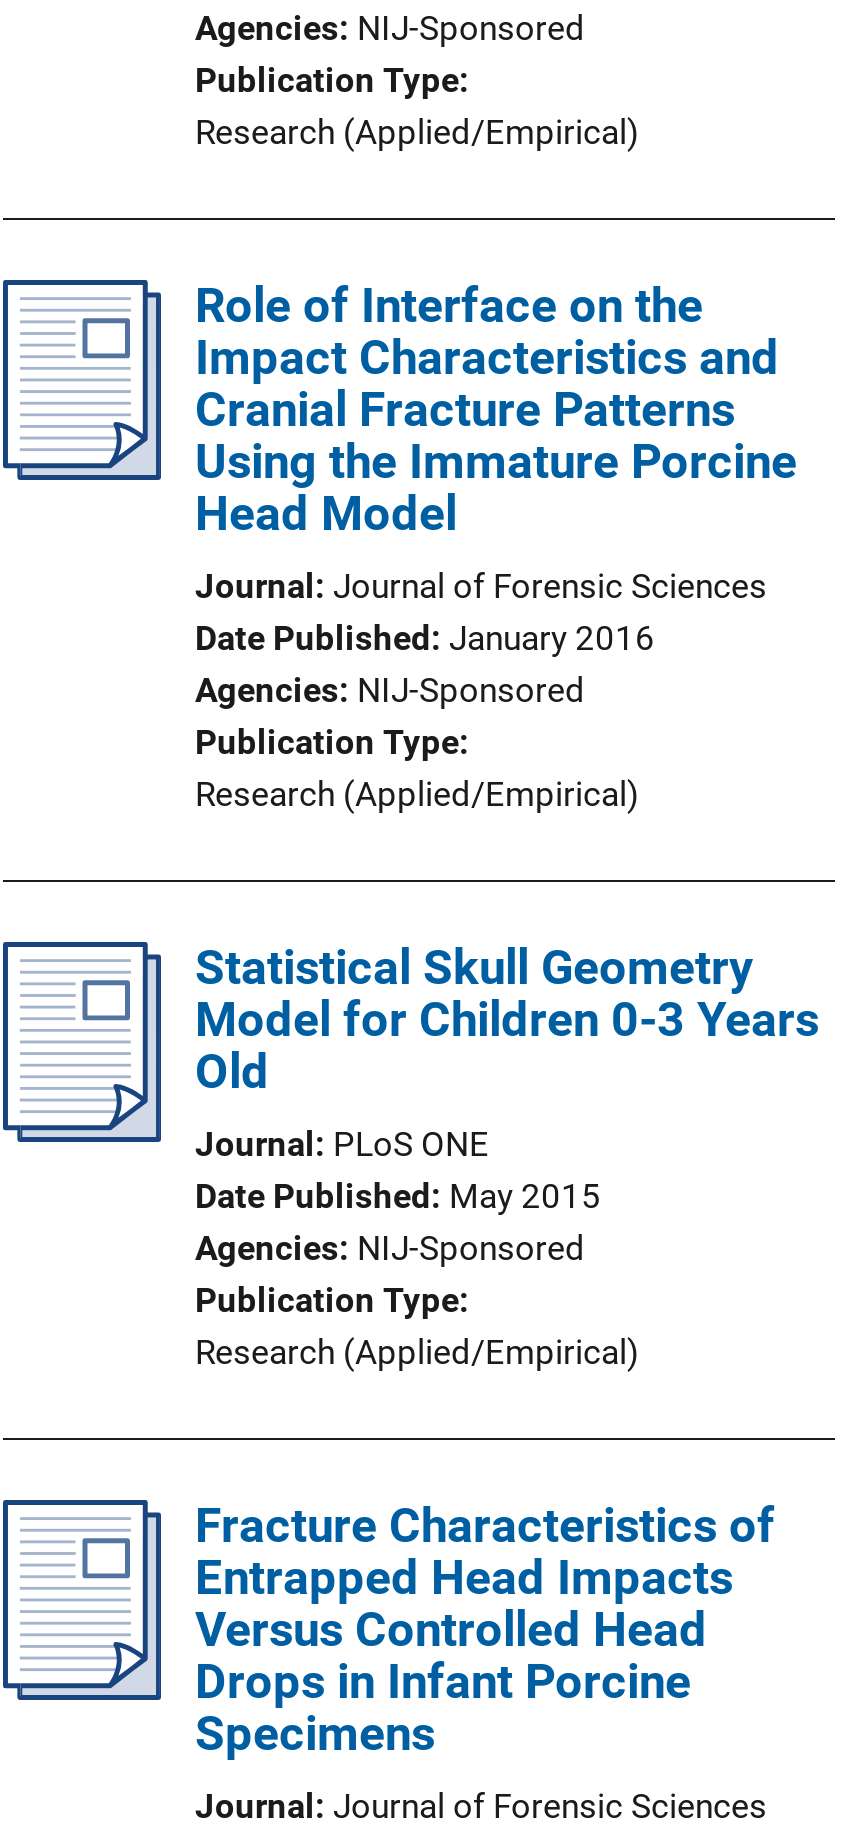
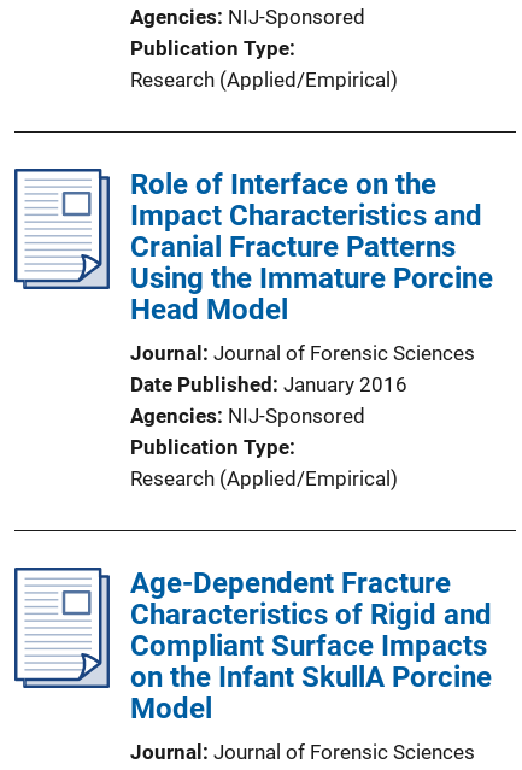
[195,940,819,1762] Statistical Skull Geometry | Model for Children 0-3 Years | Old | Journal PLoS ONE | Date Published May 2015 | Agencies NIJ-Sponsored | Publication Type | Research (Applied/Empirical) | Fracture Characteristics of | Entrapped Head Impacts | Versus Controlled Head | Drops in Infant Porcine | Specimens -> [130,566,492,725] Age-Dependent Fracture | Characteristics of Rigid and | Compliant Surface Impacts | on the Infant SkullA Porcine | Model

